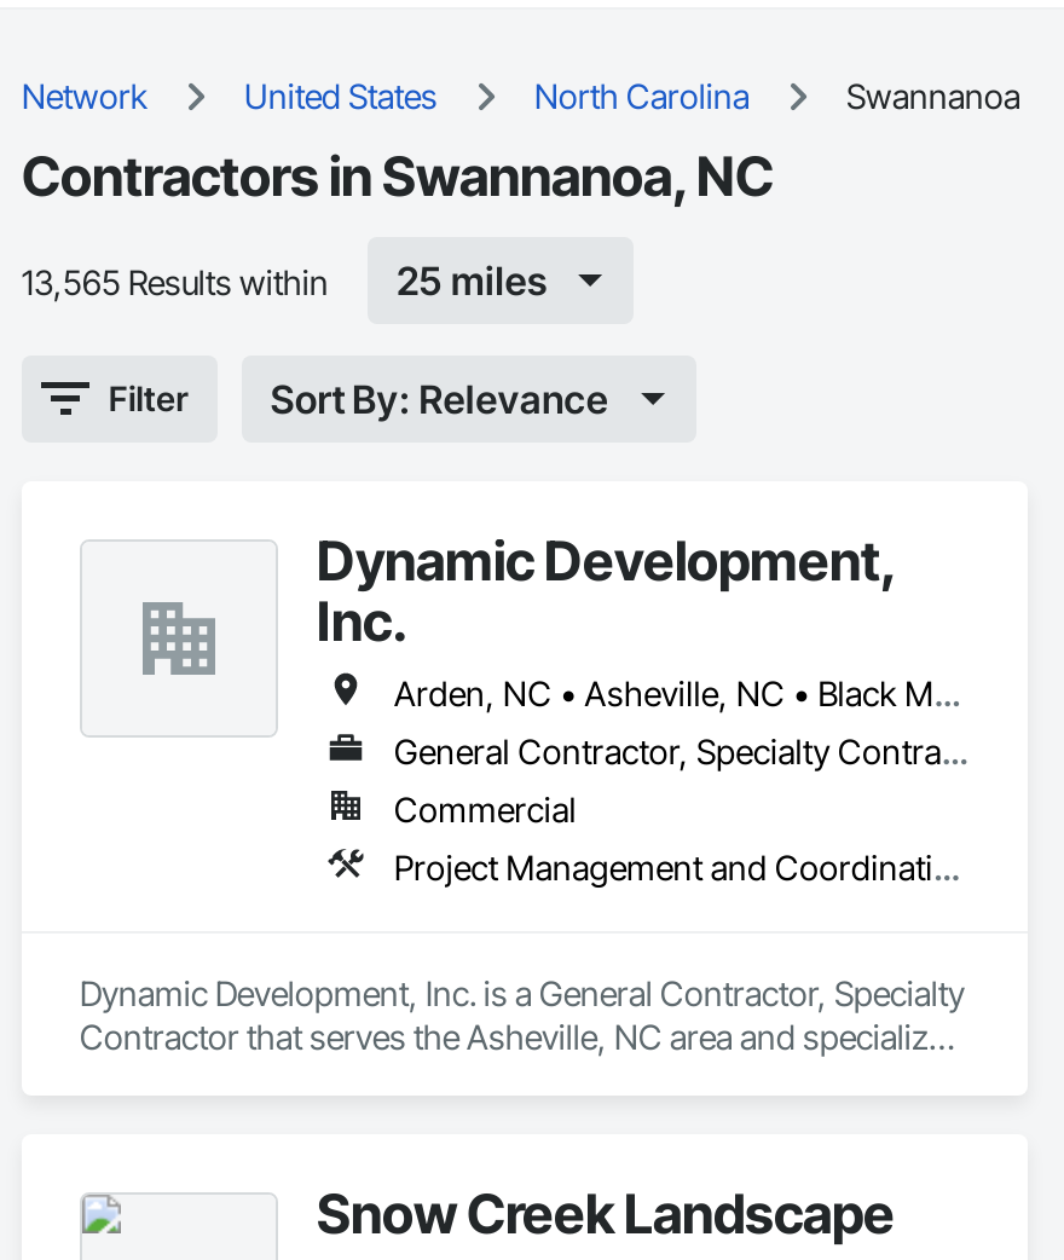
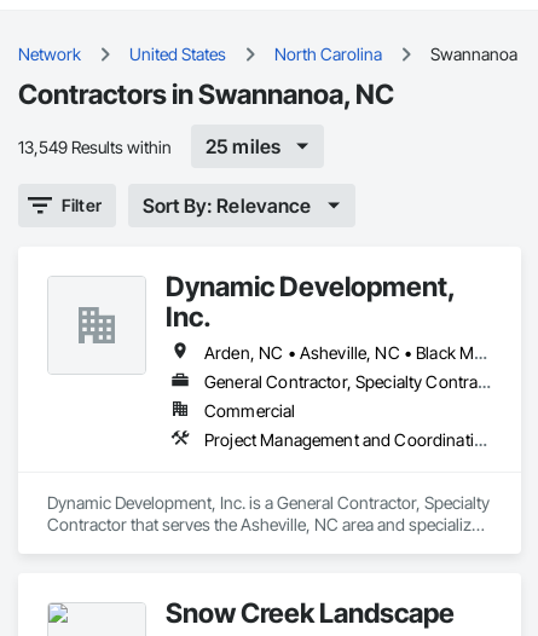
[22,260,329,301] 13,565 Results within -> [18,136,172,157] 13,549 Results within

